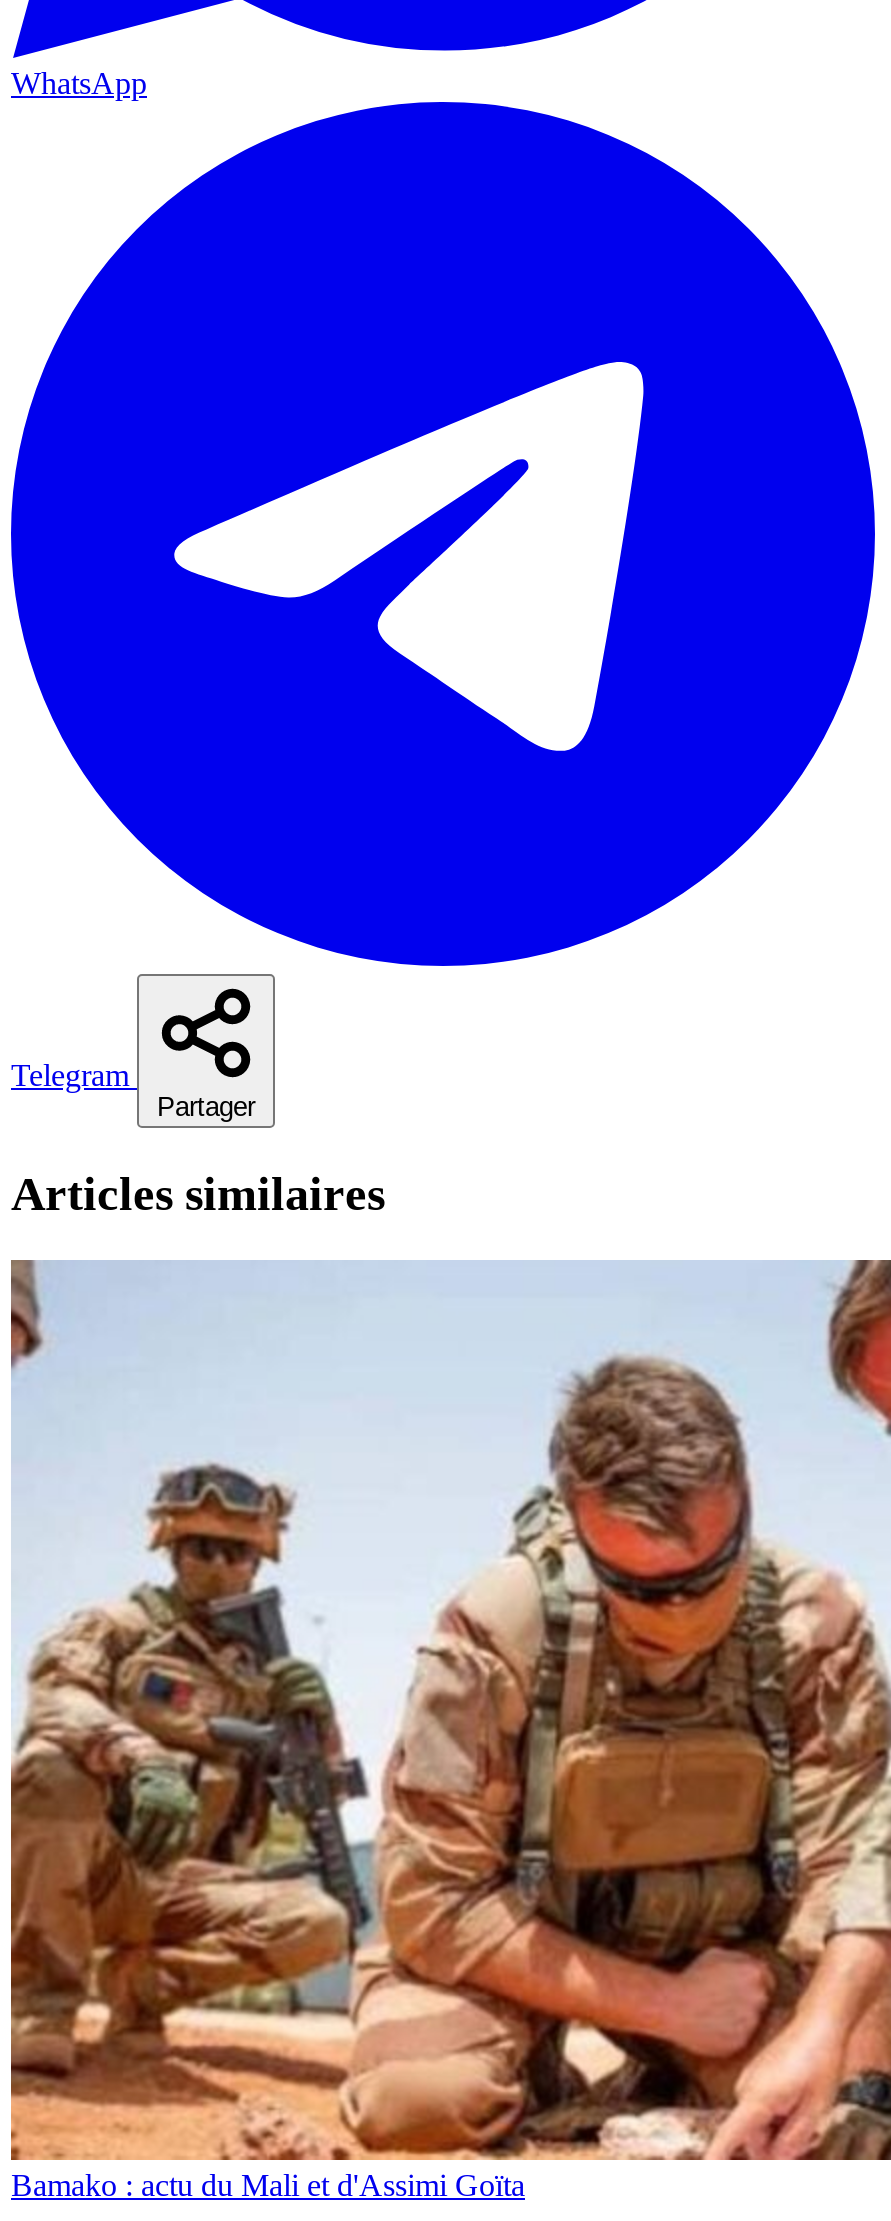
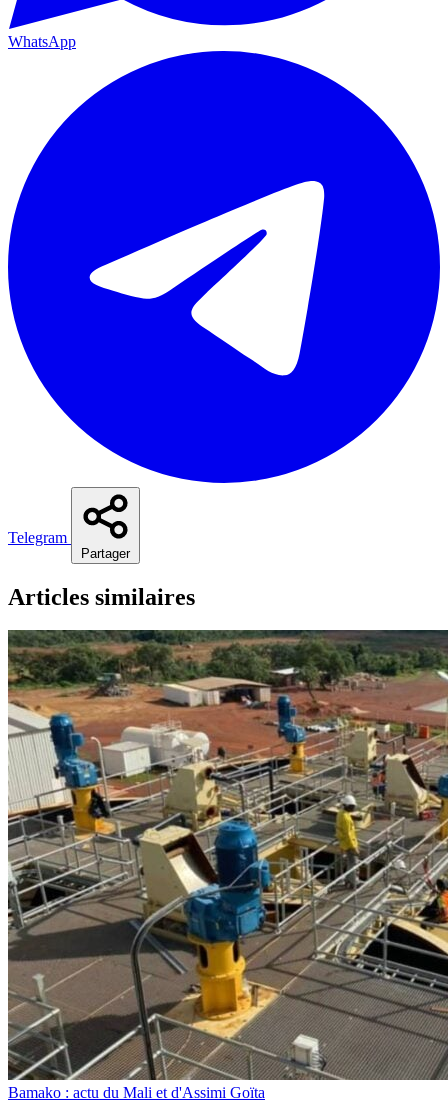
[9,1258,885,2162] [image] -> [7,629,445,1081] [image]

